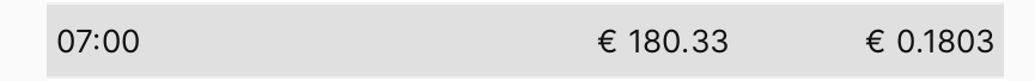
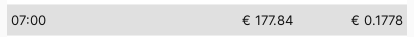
[597,21,729,60] € 180.33 -> [242,12,293,28] € 177.84
[865,21,994,60] € 0.1803 -> [351,12,403,28] € 0.1778

